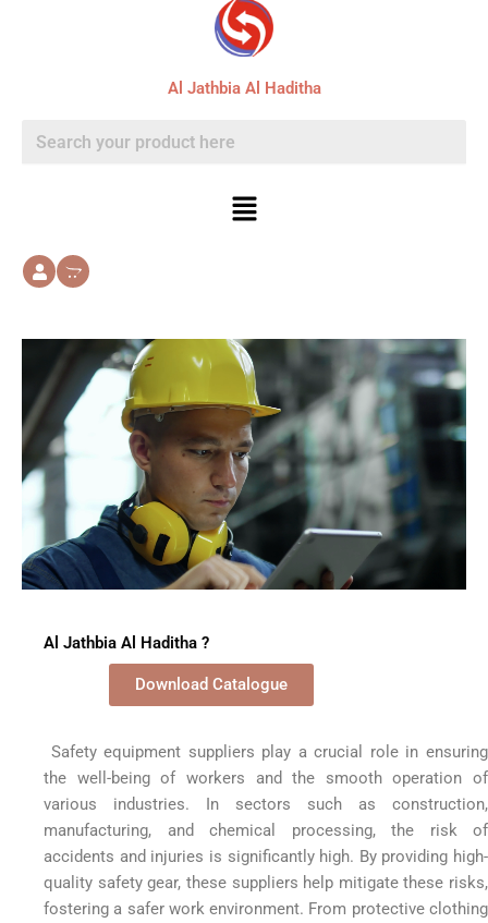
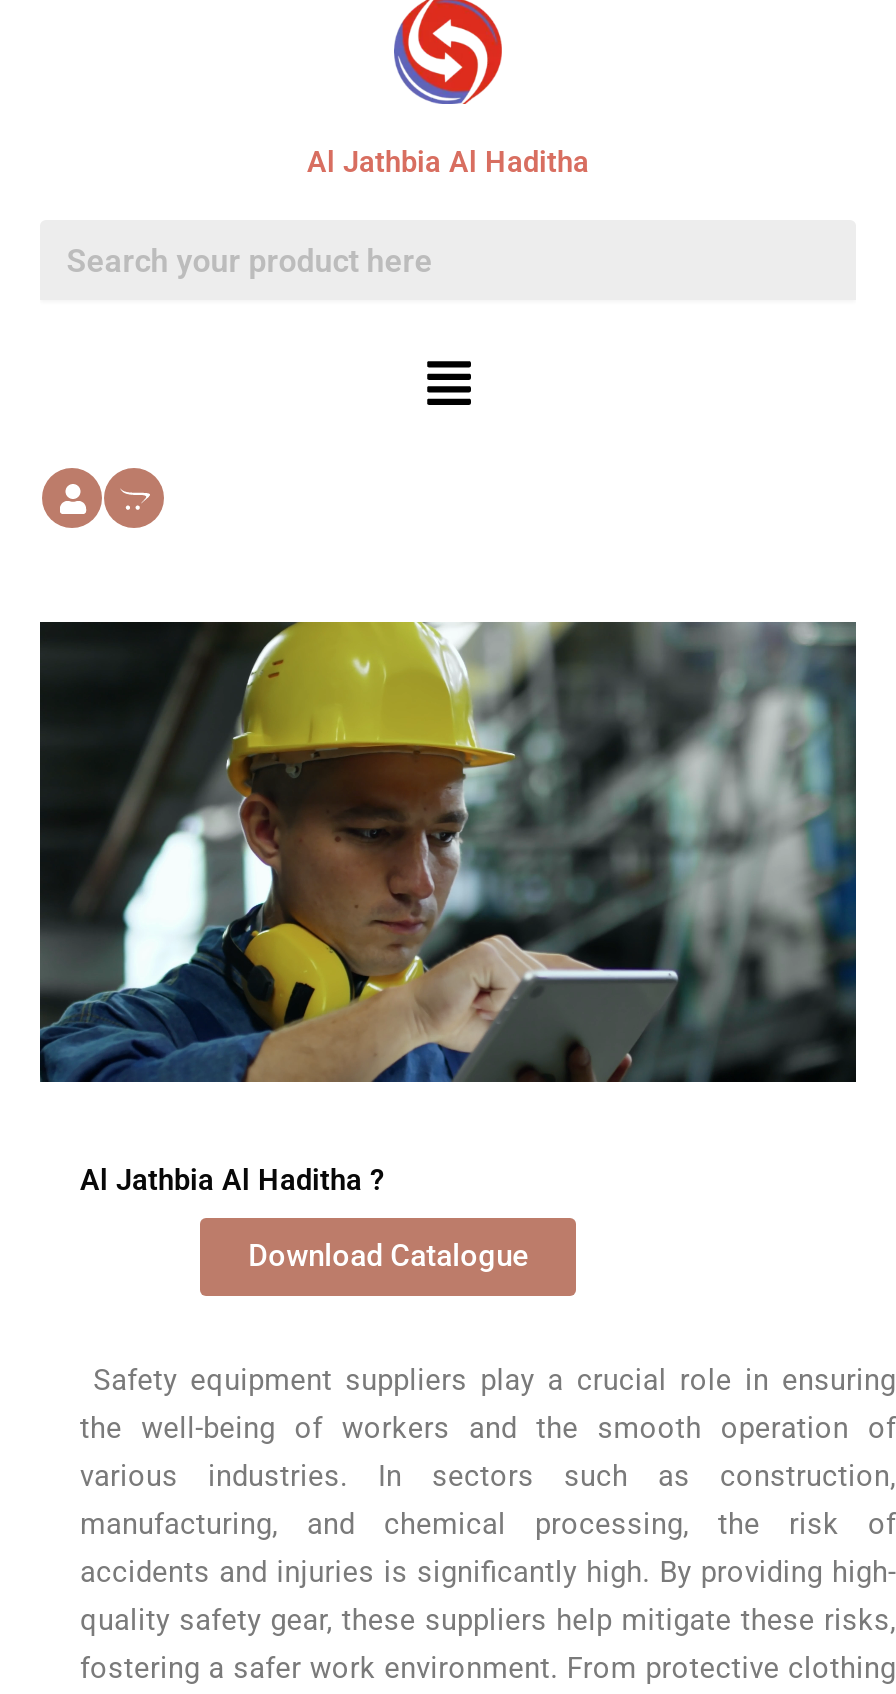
[22,338,466,591] [image] -> [38,620,858,1084] [image]

